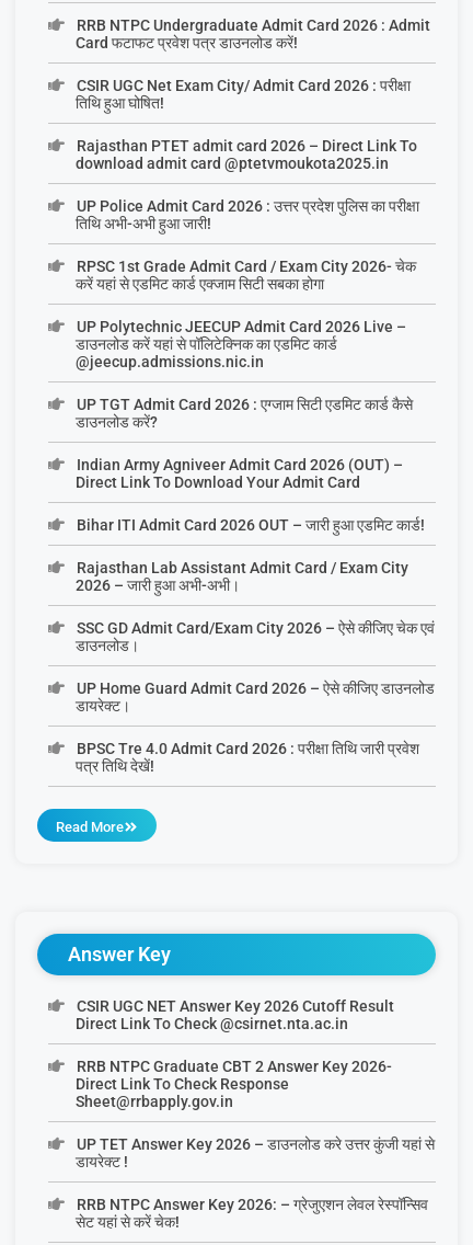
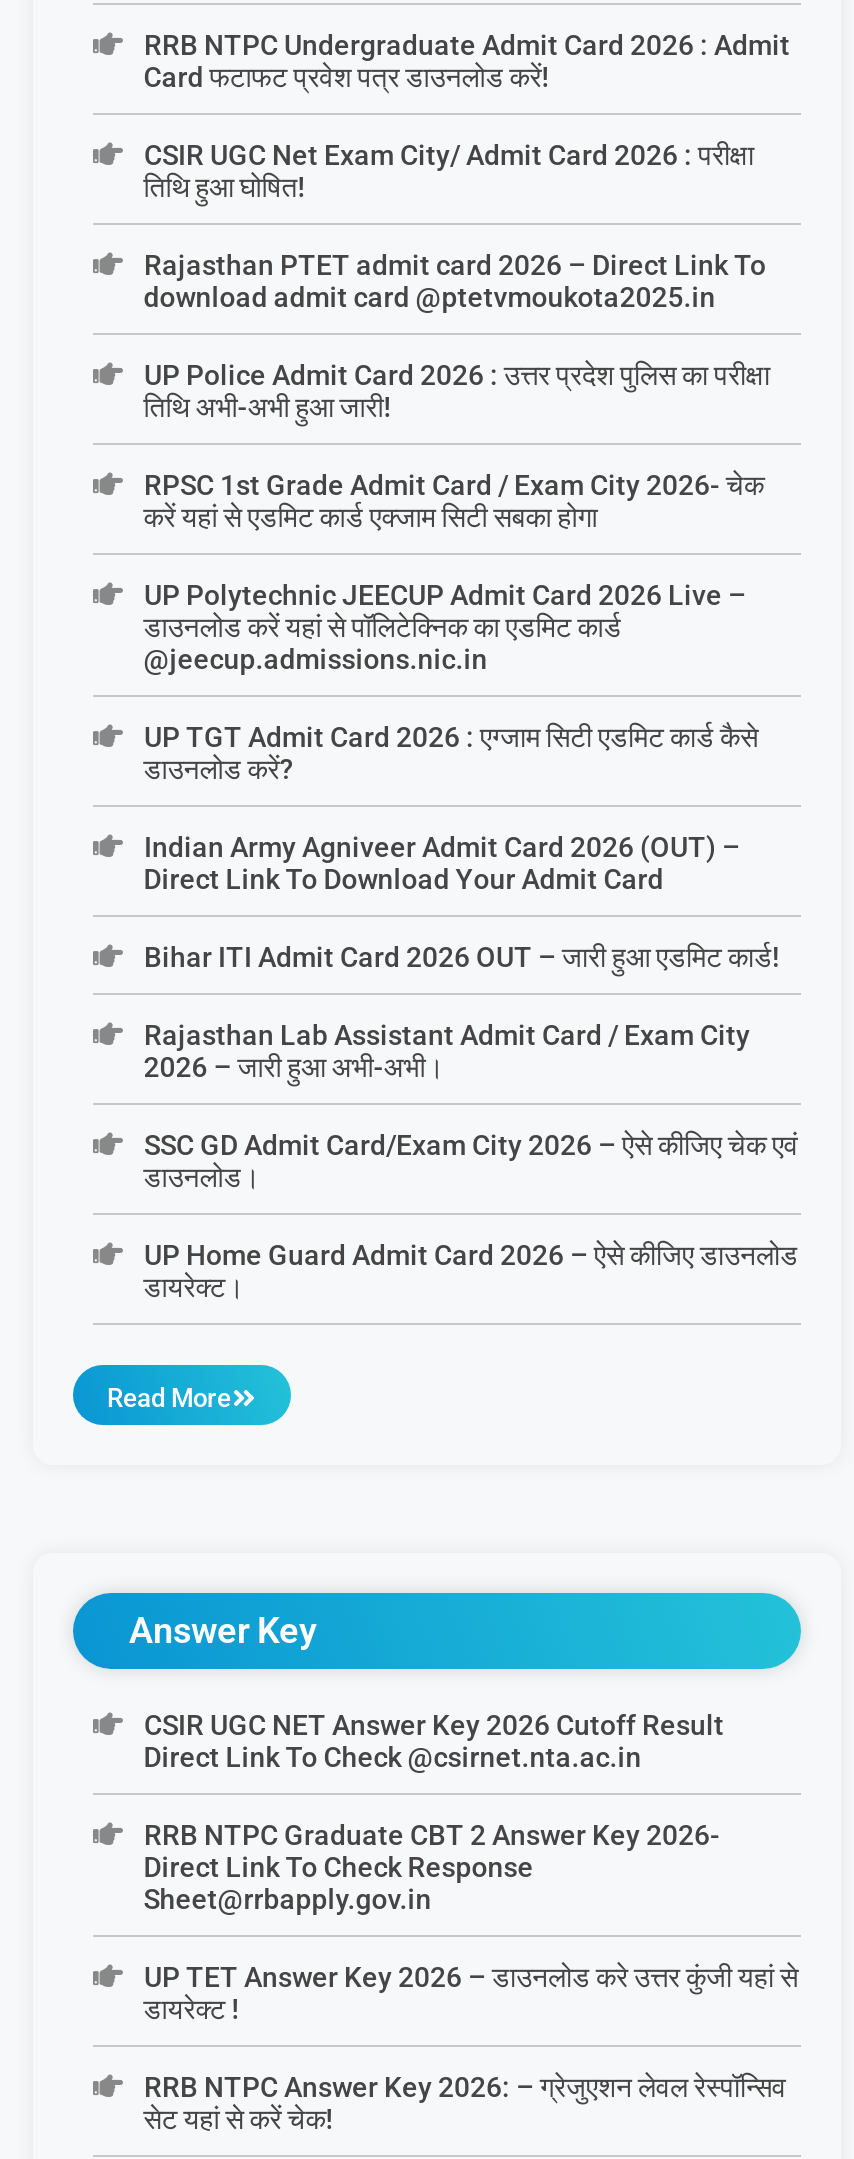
[76,740,419,775] BPSC Tre 4.0 Admit Card 2026 : परीक्षा तिथि जारी प्रवेश | पत्र तिथि देखें! -> none

